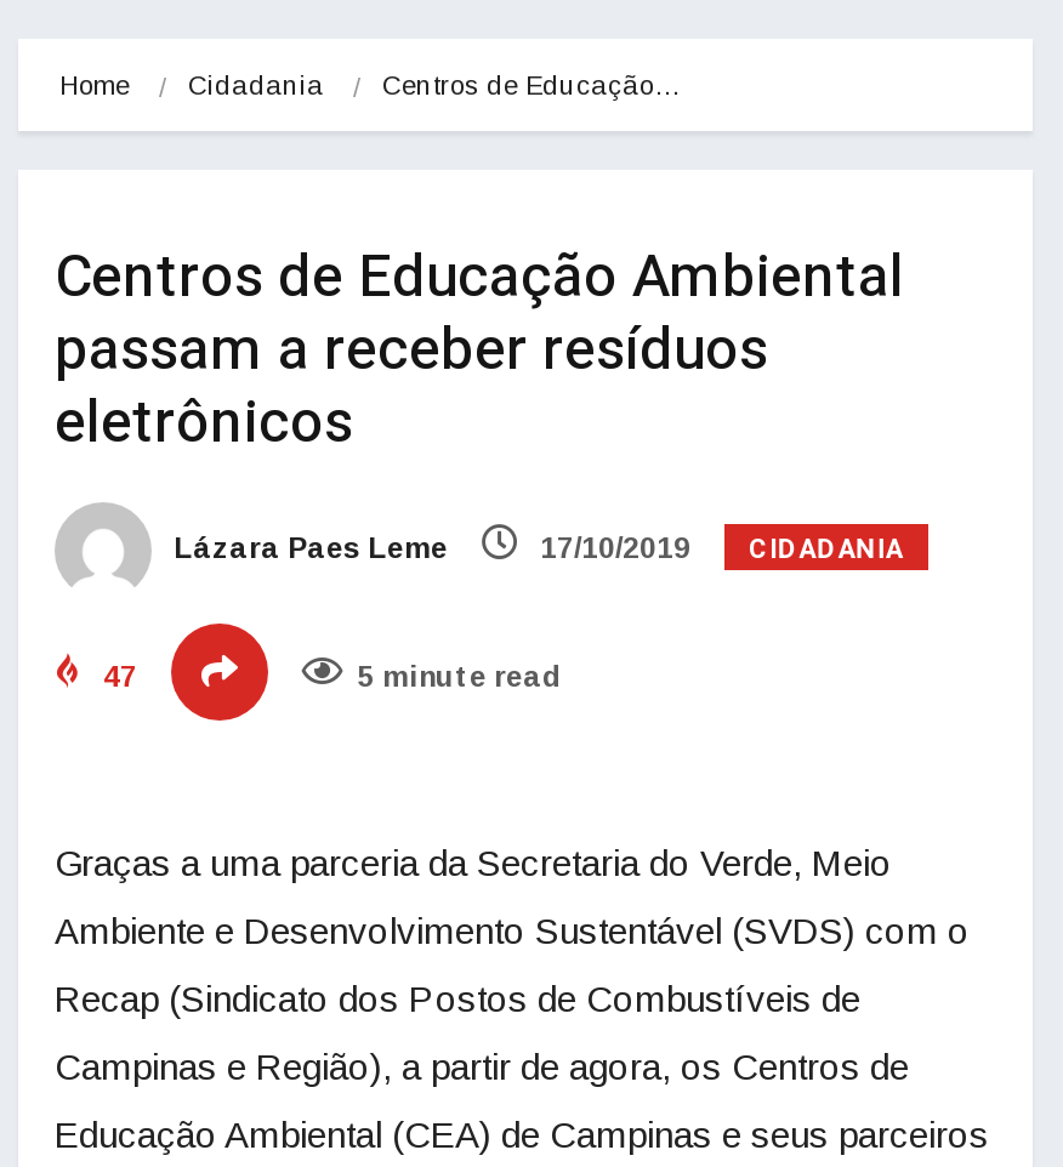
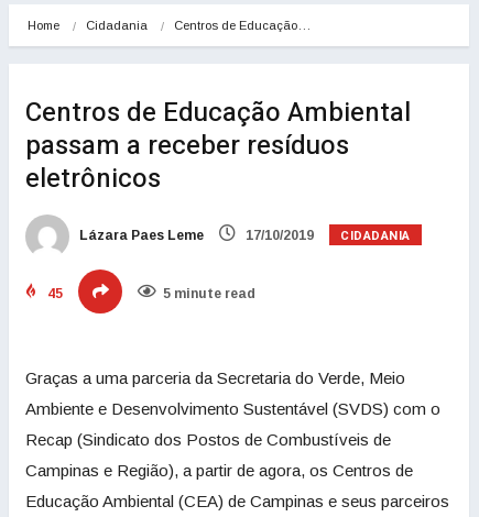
[96,660,137,694] 47 -> [44,286,63,301] 45

